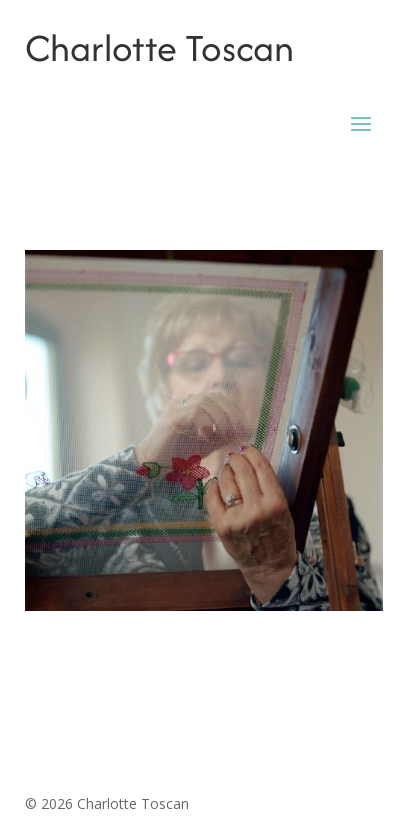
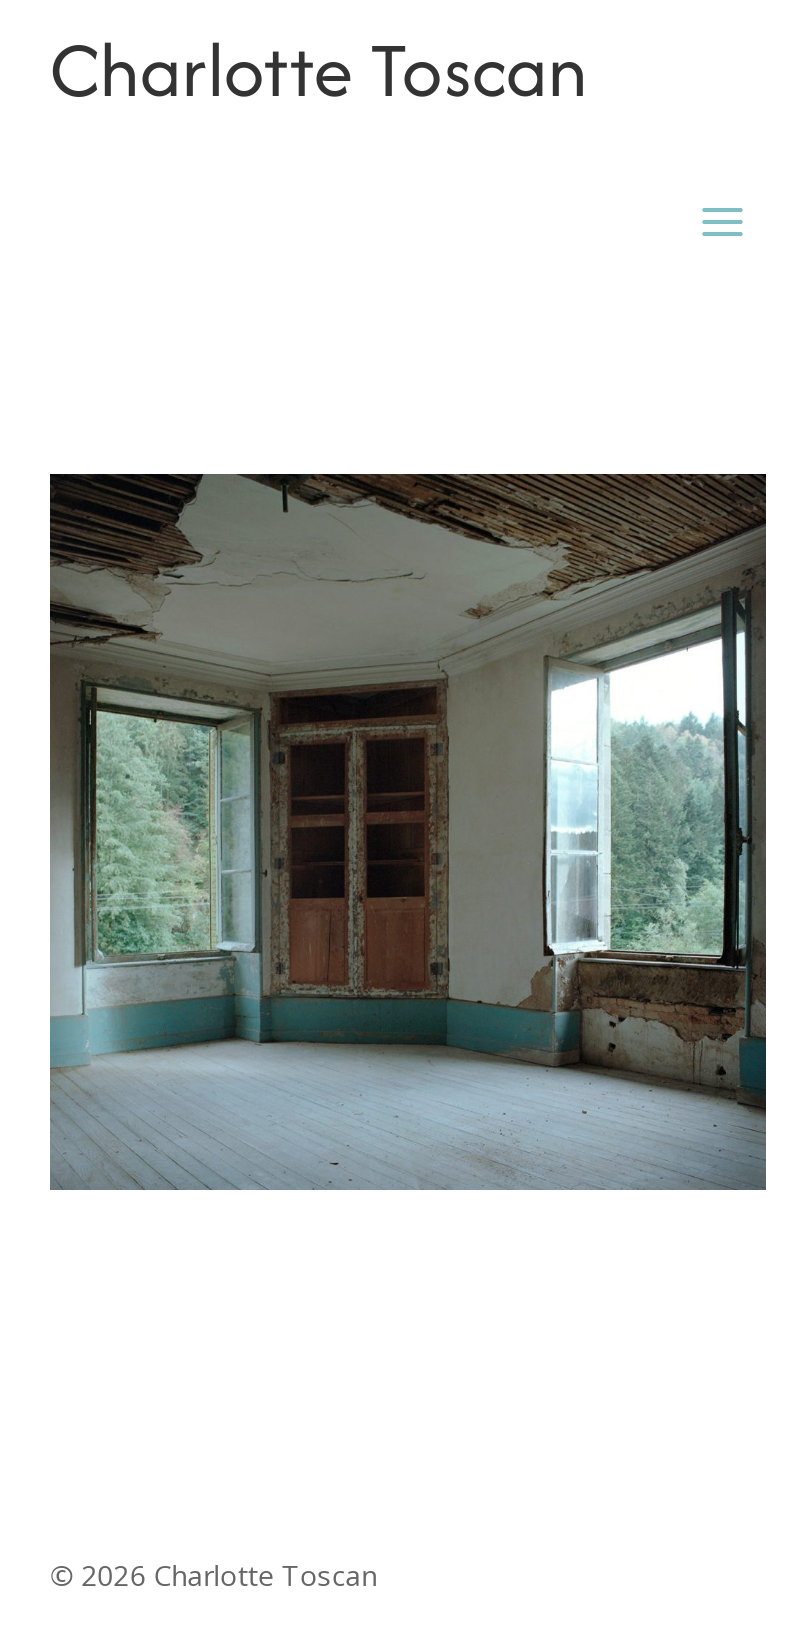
[24,249,383,612] [image] -> [48,472,766,1192] [image]

